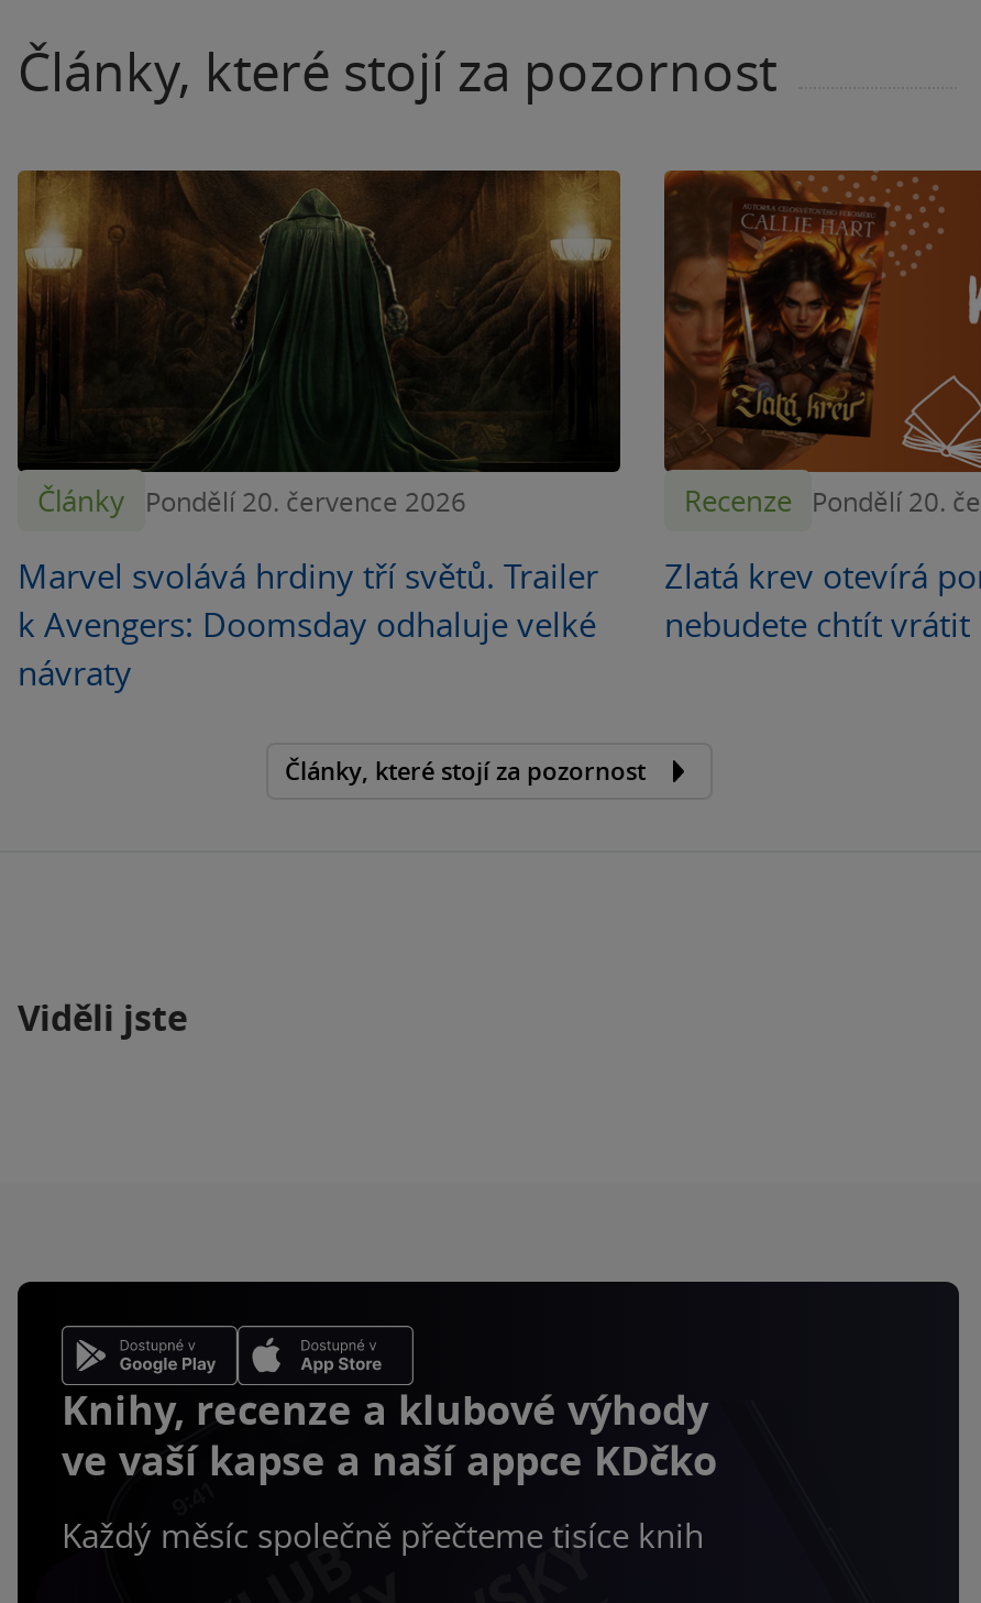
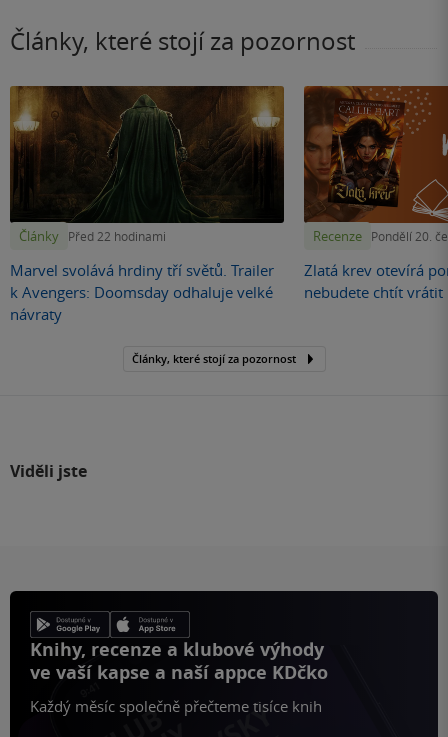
[37,480,466,520] Články Pondělí 20. července 2026 -> [19,227,166,245] Články Před 22 hodinami

